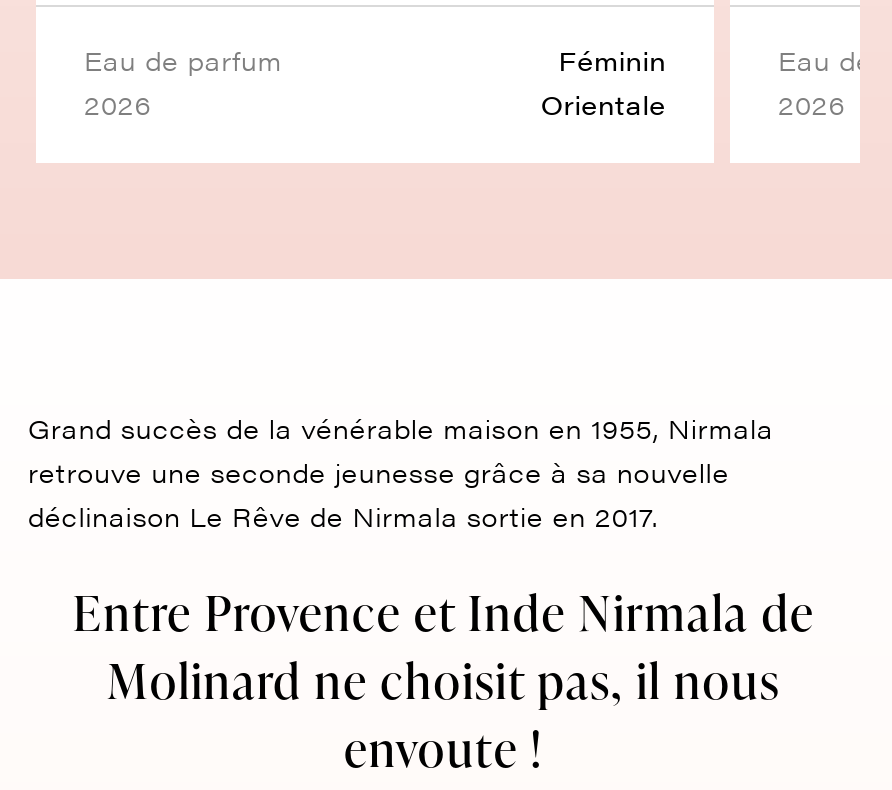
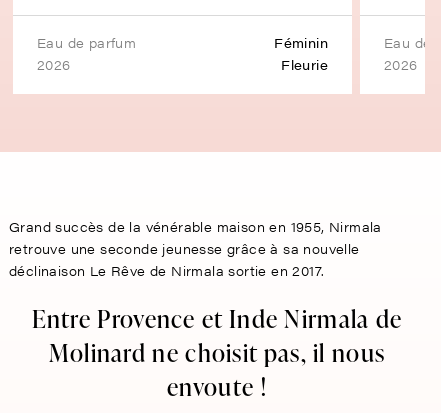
[541,85,666,123] Orientale -> [281,55,328,74] Fleurie

